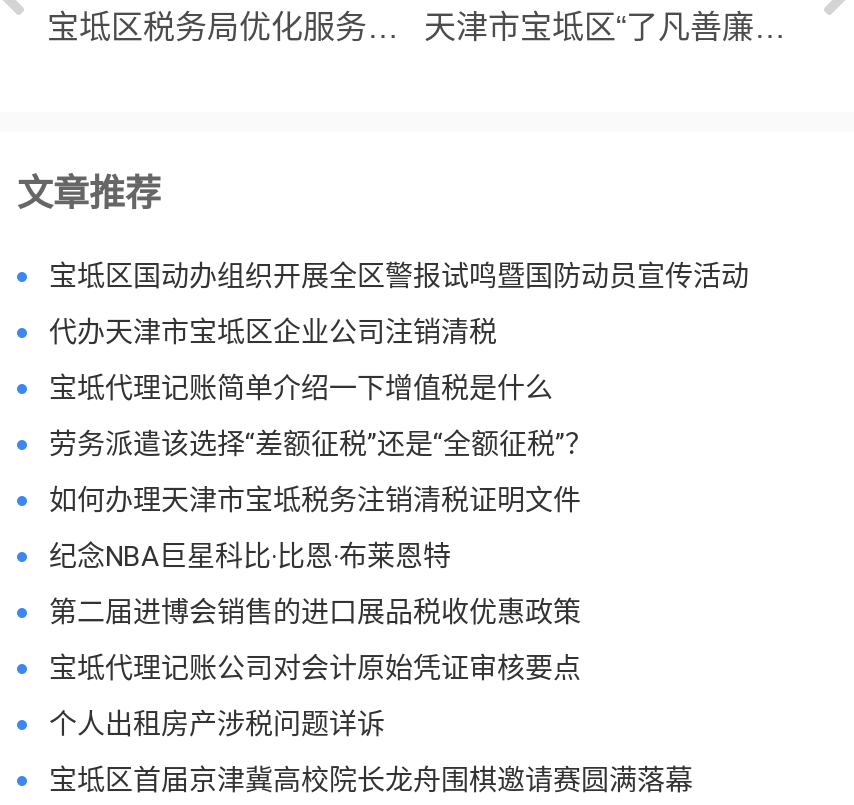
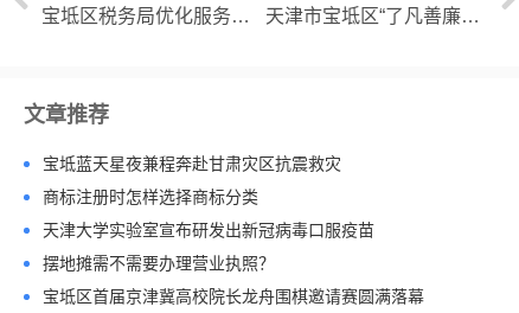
[49,260,749,740] 宝坻区国动办组织开展全区警报试鸣暨国防动员宣传活动 | 代办天津市宝坻区企业公司注销清税 | 宝坻代理记账简单介绍一下增值税是什么 | 劳务派遣该选择“差额征税”还是“全额征税”？ | 如何办理天津市宝坻税务注销清税证明文件 | 纪念NBA巨星科比·比恩·布莱恩特 | 第二届进博会销售的进口展品税收优惠政策 | 宝坻代理记账公司对会计原始凭证审核要点 | 个人出租房产涉税问题详诉 -> [43,154,374,273] 宝坻蓝天星夜兼程奔赴甘肃灾区抗震救灾 | 商标注册时怎样选择商标分类 | 天津大学实验室宣布研发出新冠病毒口服疫苗 | 摆地摊需不需要办理营业执照？

